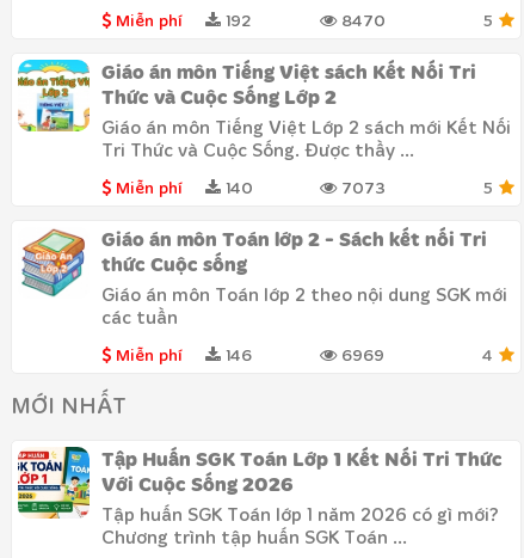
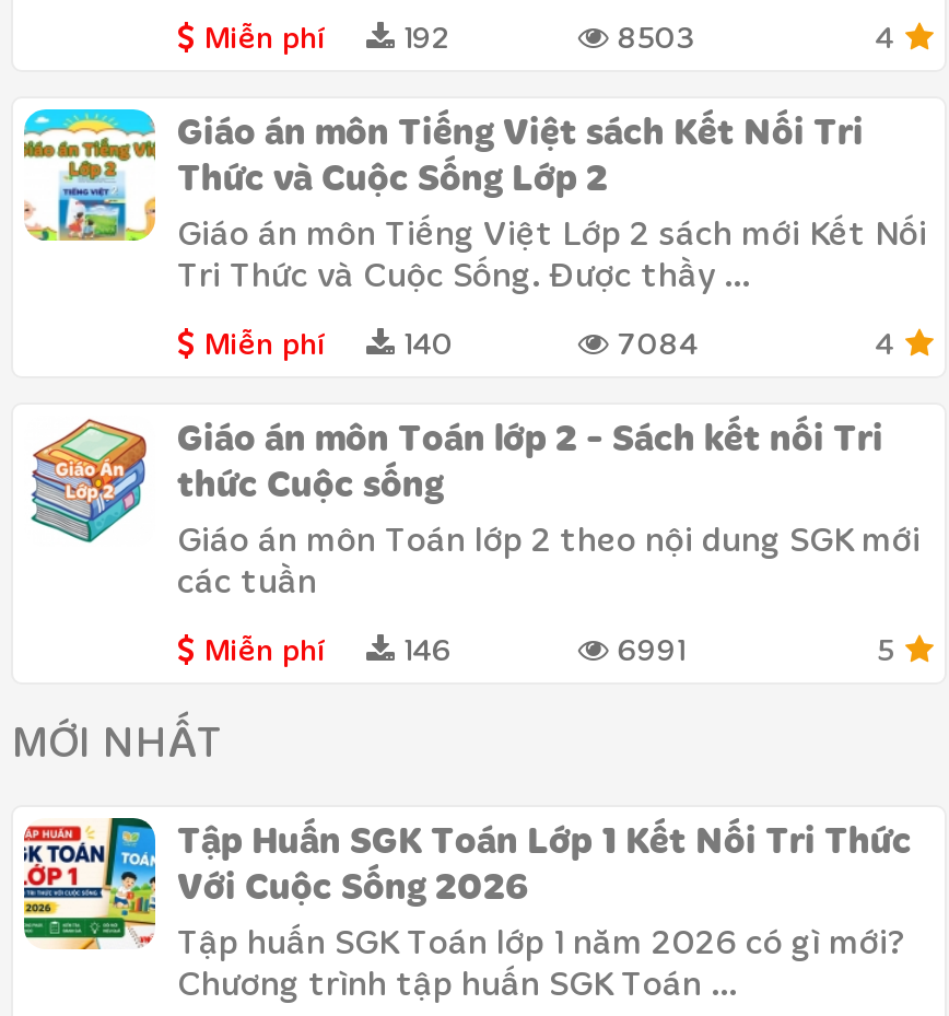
[337,8,386,31] 8470 -> [609,15,696,57] 8503
[483,8,493,31] 5 -> [875,15,894,57] 4
[337,176,386,198] 7073 -> [609,322,698,363] 7084
[483,176,493,198] 5 -> [875,322,894,363] 4
[337,343,385,366] 6969 -> [609,628,685,669] 6991
[482,343,493,366] 4 -> [877,628,894,669] 5

